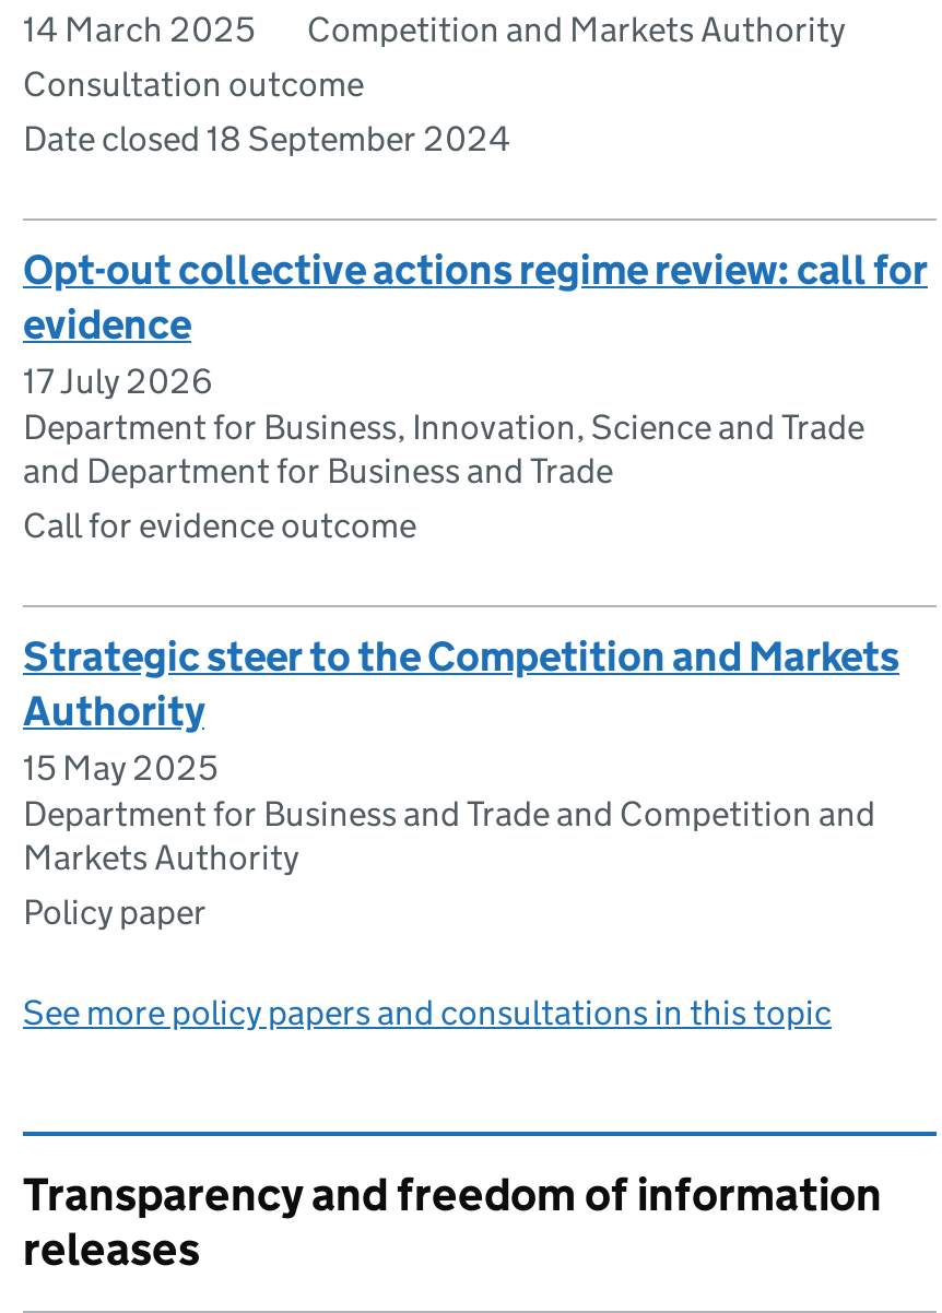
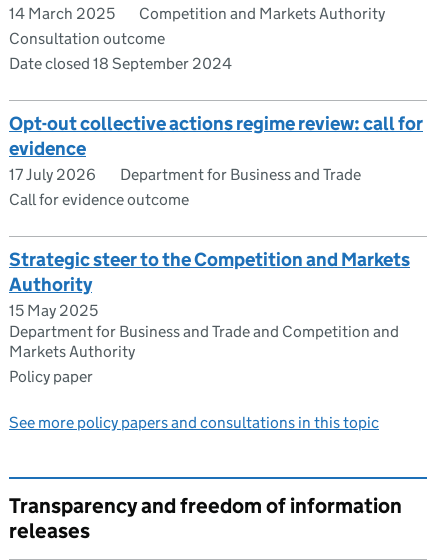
[23,406,864,492] Department for Business, Innovation, Science and Trade | and Department for Business and Trade -> [120,165,361,184] Department for Business and Trade

